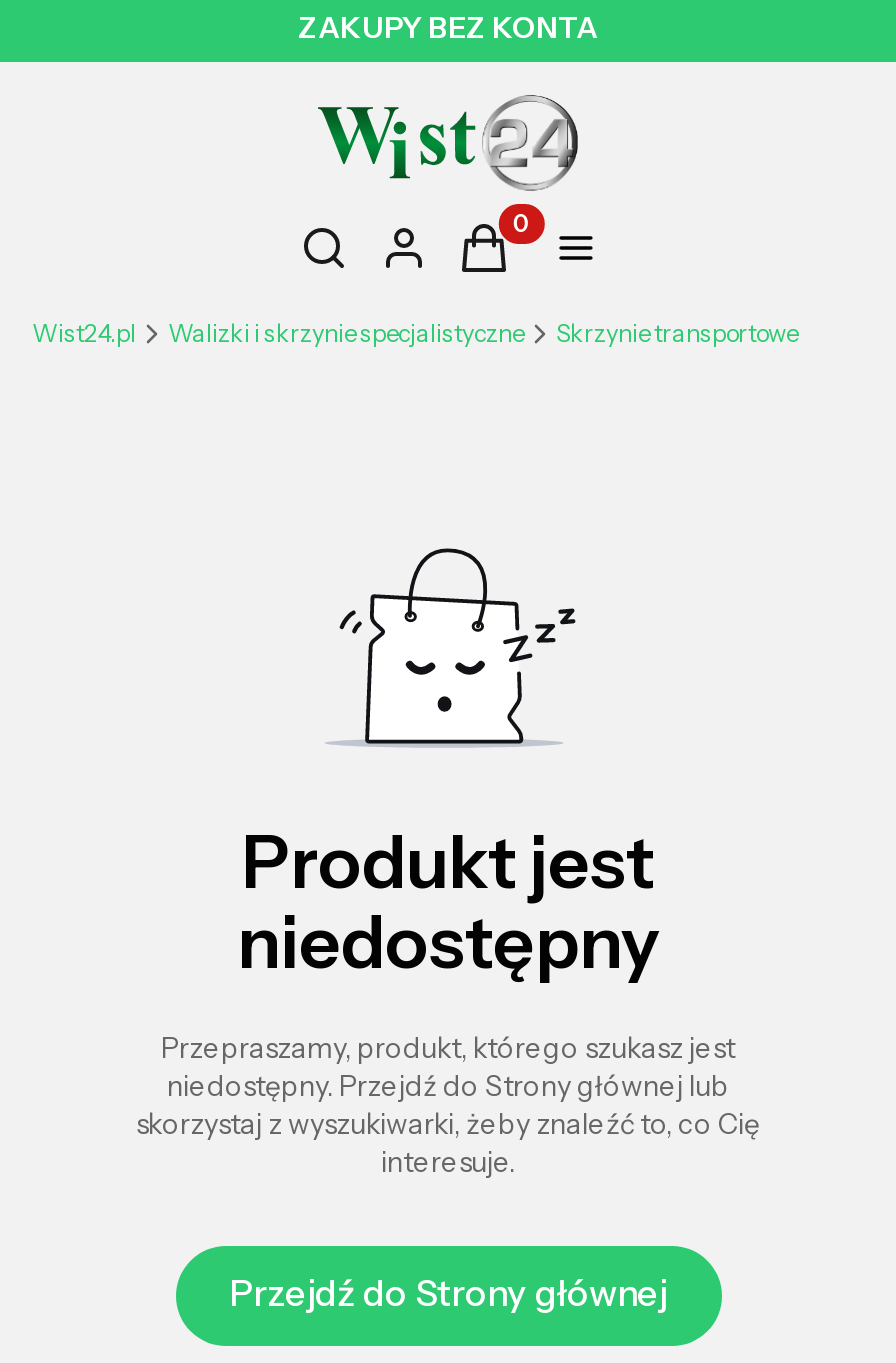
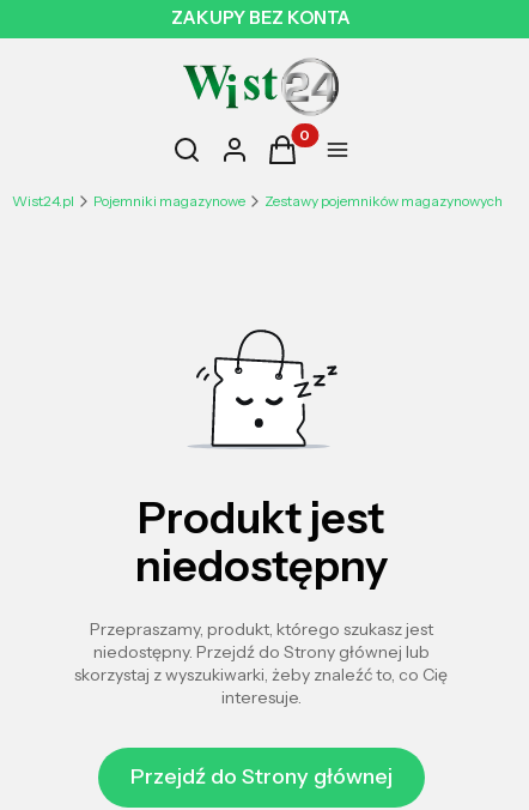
[168,317,798,347] Walizki i skrzynie specjalistyczne | Skrzynie transportowe -> [93,191,503,209] Pojemniki magazynowe | Zestawy pojemników magazynowych

